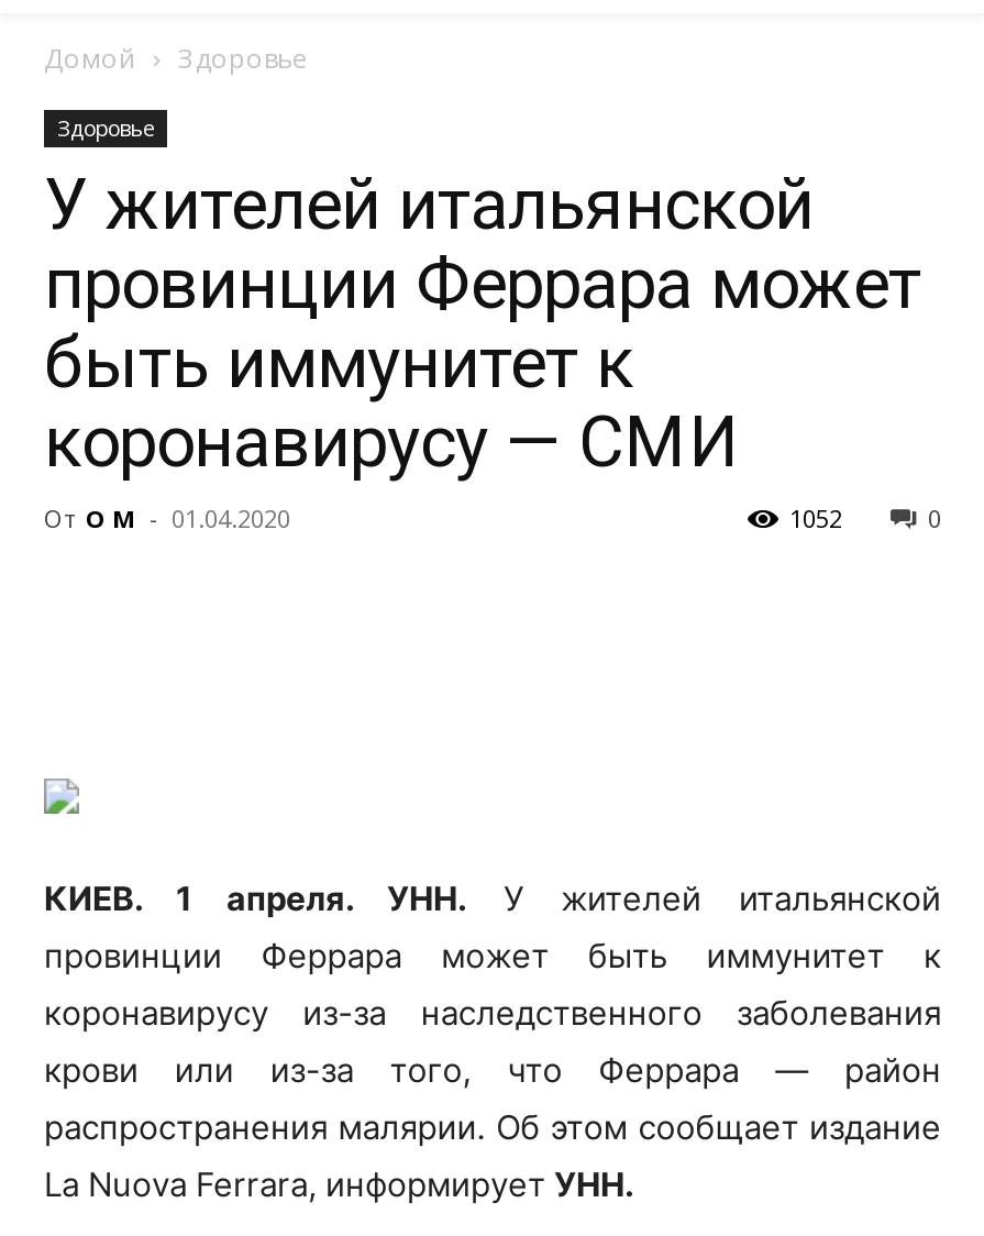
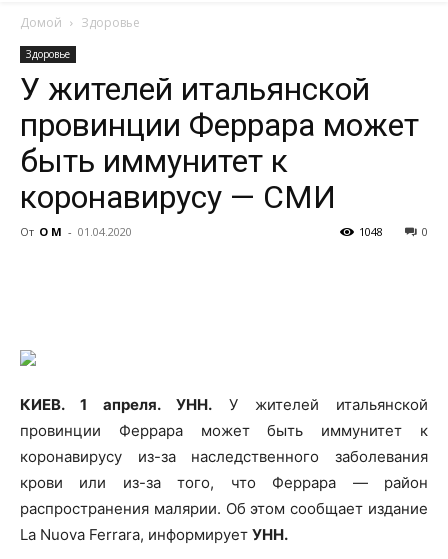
[789,501,842,534] 1052 -> [359,224,383,239] 1048

